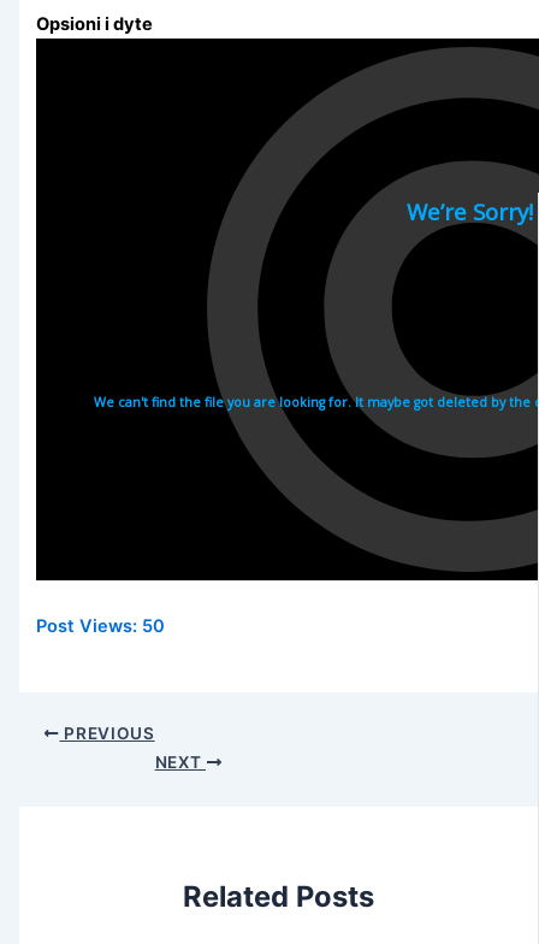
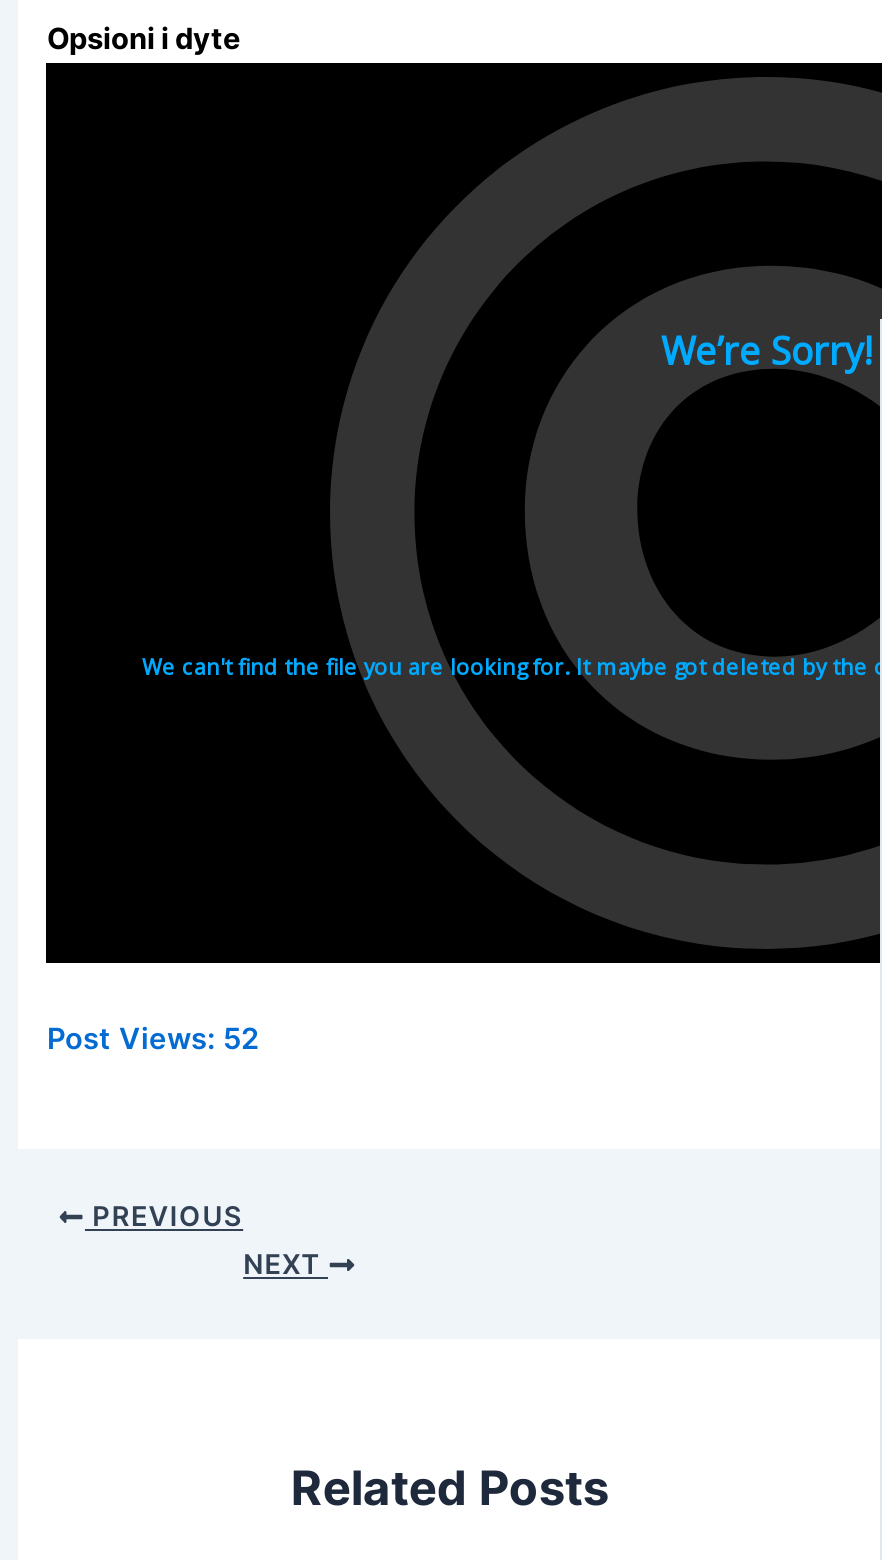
[37,616,165,638] Post Views: 50 -> [47,1022,259,1058] Post Views: 52

